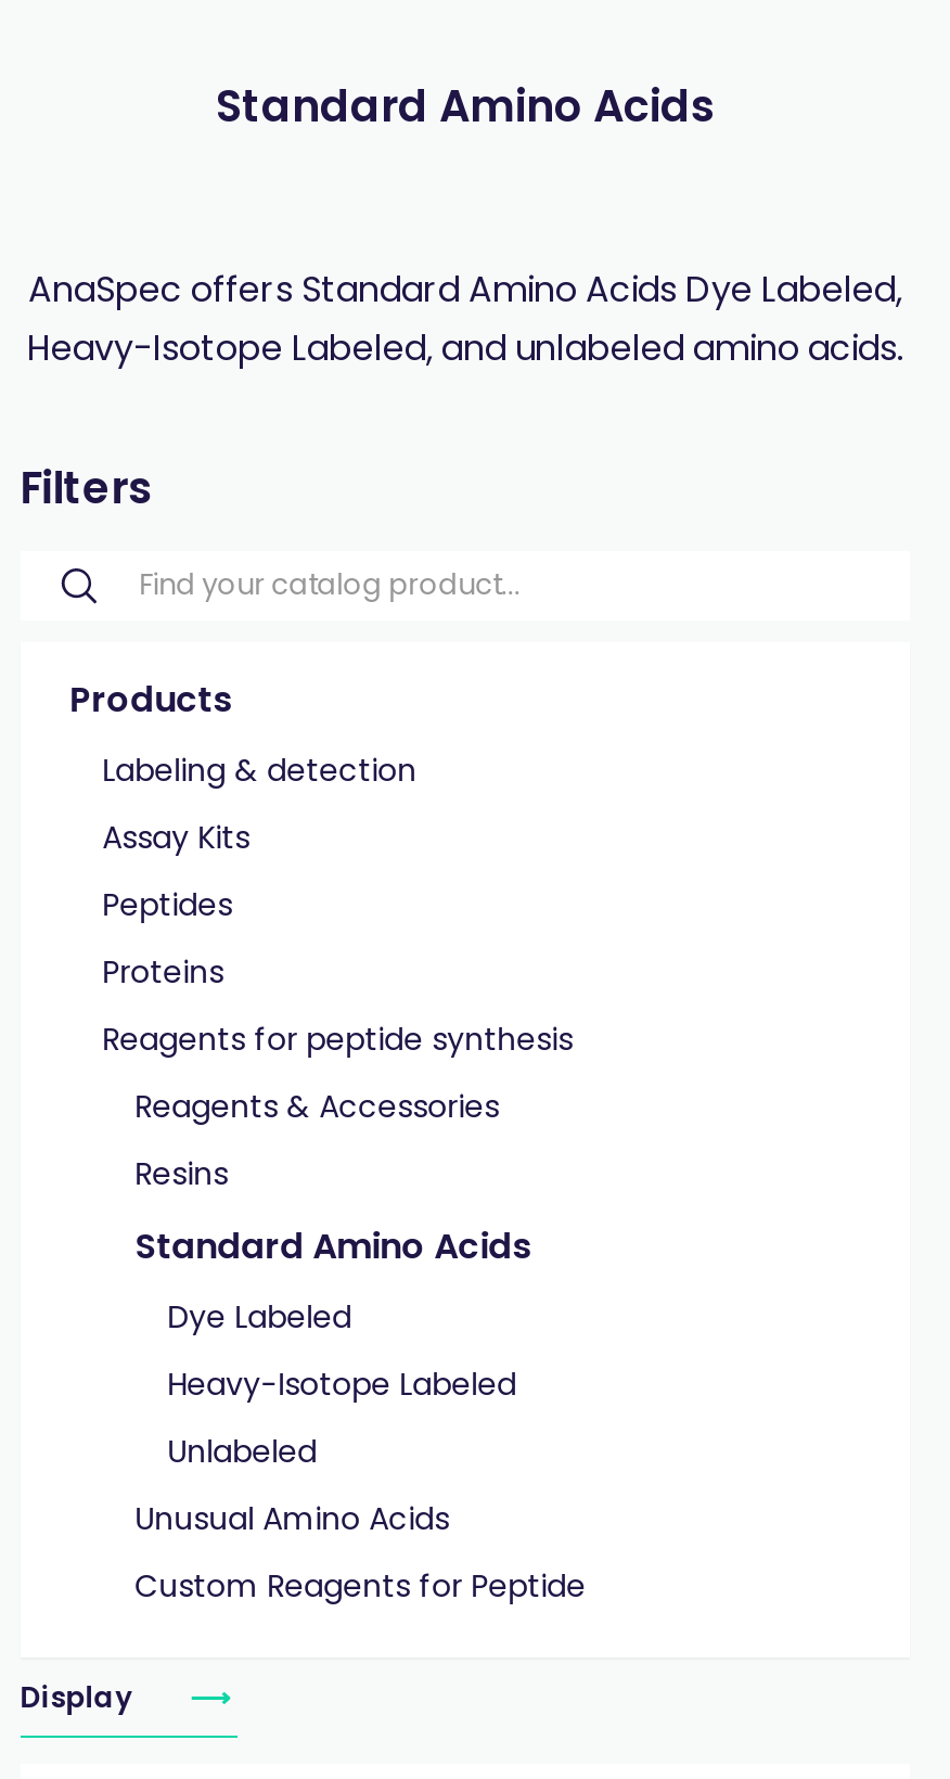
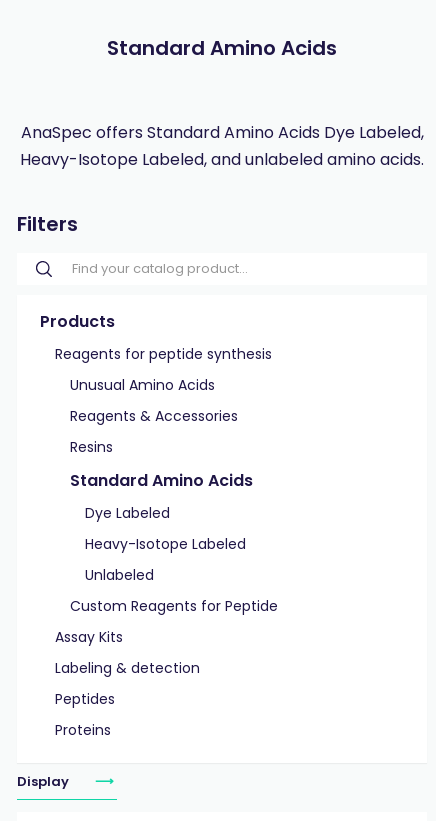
moved [102,748,417,994] -> [55,627,200,740]: Assay Kits | Labeling & detection | Peptides | Proteins
moved [102,1018,573,1061] -> [55,344,272,364]: Reagents for peptide synthesis
moved [135,1085,532,1473] -> [70,406,253,585]: Reagents & Accessories | Resins | Standard Amino Acids | Dye Labeled | Heavy-Isotope Labeled | Unlabeled
moved [135,1497,449,1540] -> [70,375,215,395]: Unusual Amino Acids
moved [135,1564,586,1608] -> [70,596,278,616]: Custom Reagents for Peptide

